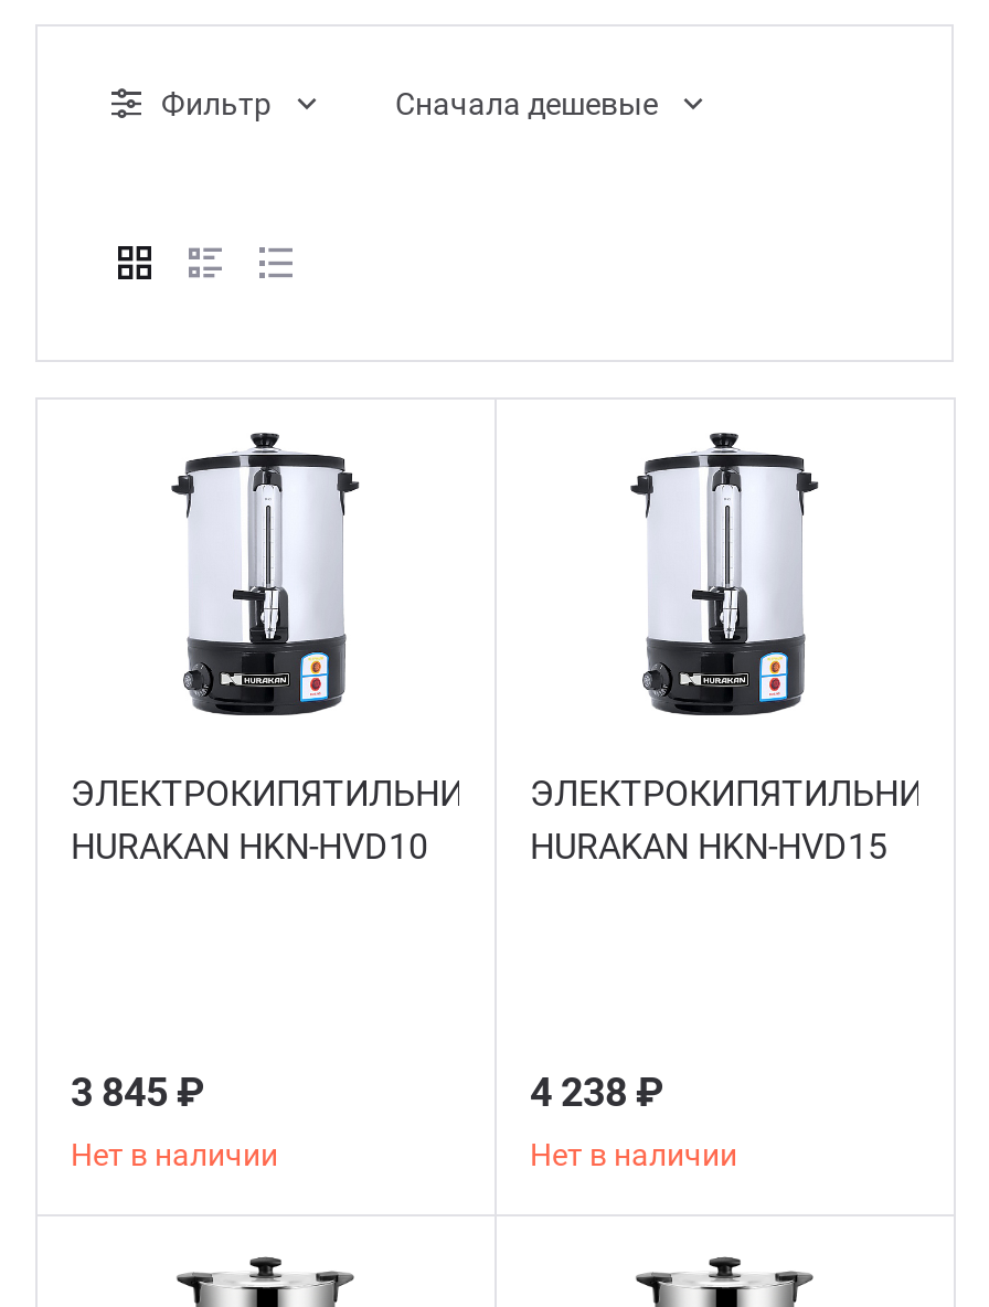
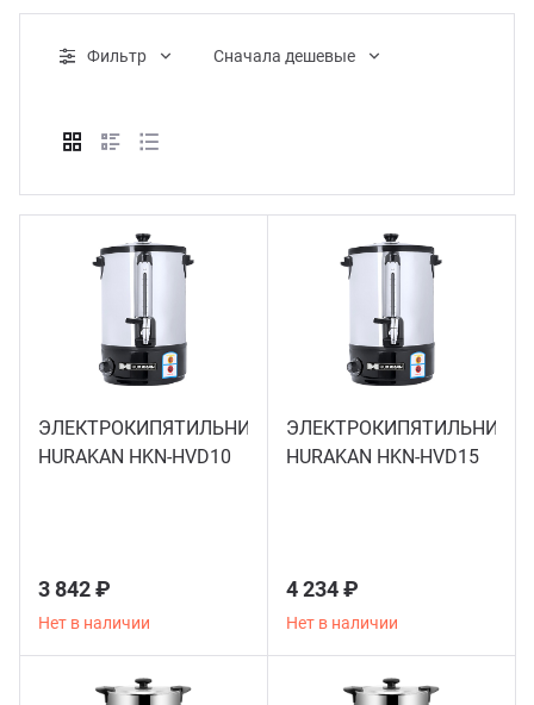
[71,1069,205,1115] 3 845 ₽ -> [38,576,111,601] 3 842 ₽
[530,1069,664,1115] 4 238 ₽ -> [286,576,359,601] 4 234 ₽

